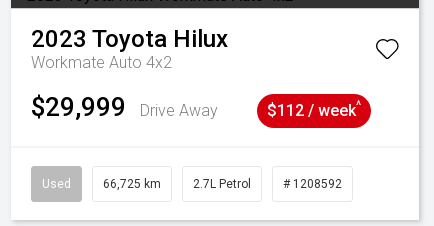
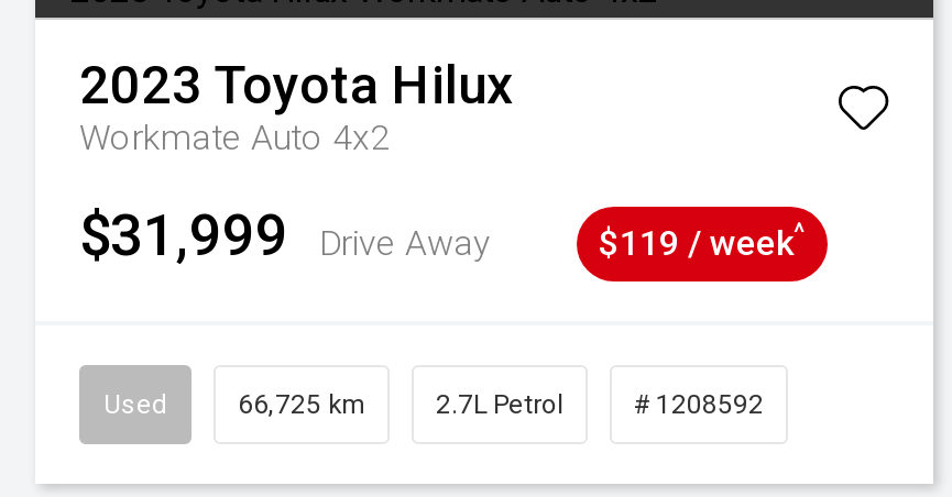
[31,92,218,122] $29,999 Drive Away -> [79,202,491,268] $31,999 Drive Away
[266,99,360,120] $112 / week^ -> [598,218,805,264] $119 / week^

